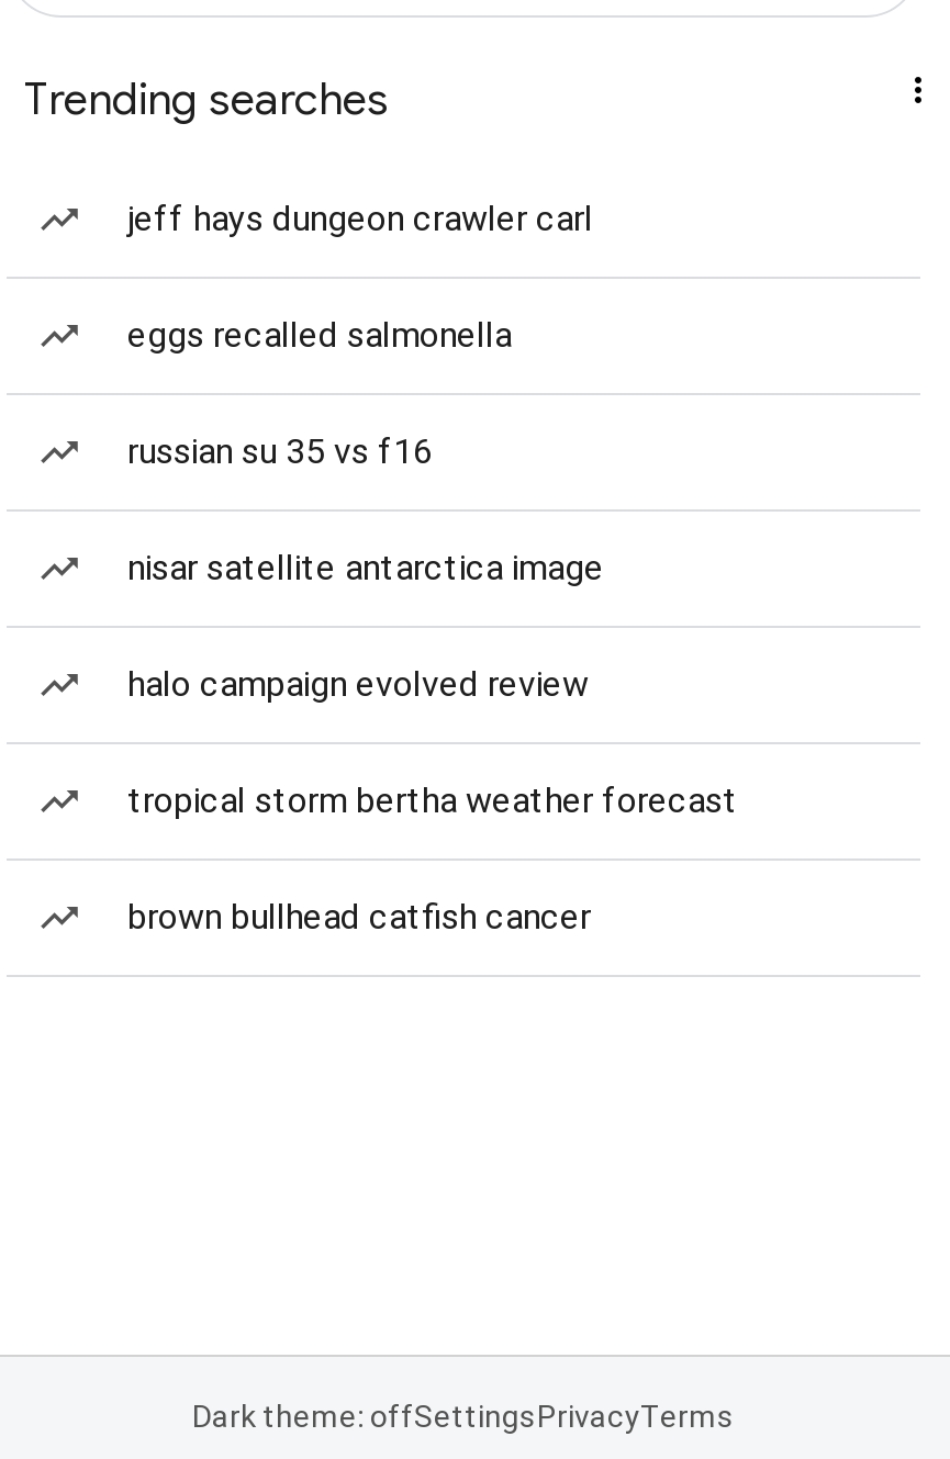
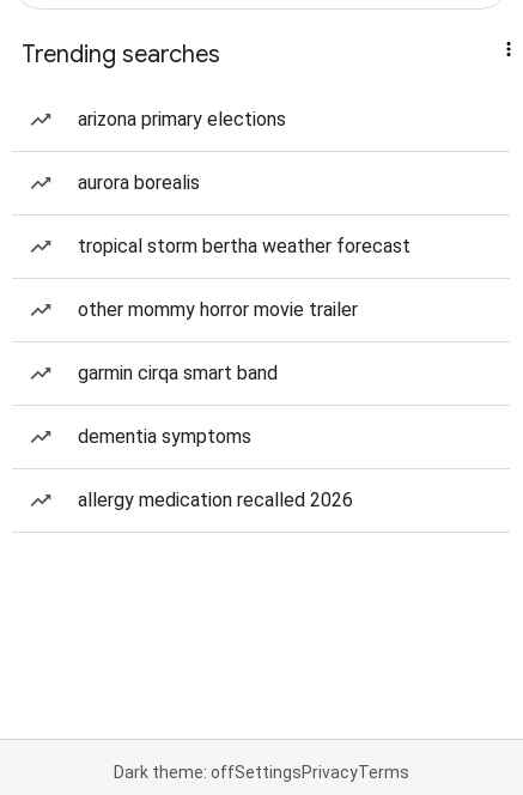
[127,198,604,705] jeff hays dungeon crawler carl | eggs recalled salmonella | russian su 35 vs f16 | nisar satellite antarctica image | halo campaign evolved review -> [78,108,286,194] arizona primary elections | aurora borealis
moved [127,779,738,821] -> [78,235,411,257]: tropical storm bertha weather forecast
[127,896,591,938] brown bullhead catfish cancer -> [78,298,358,511] other mommy horror movie trailer | garmin cirqa smart band | dementia symptoms | allergy medication recalled 2026

